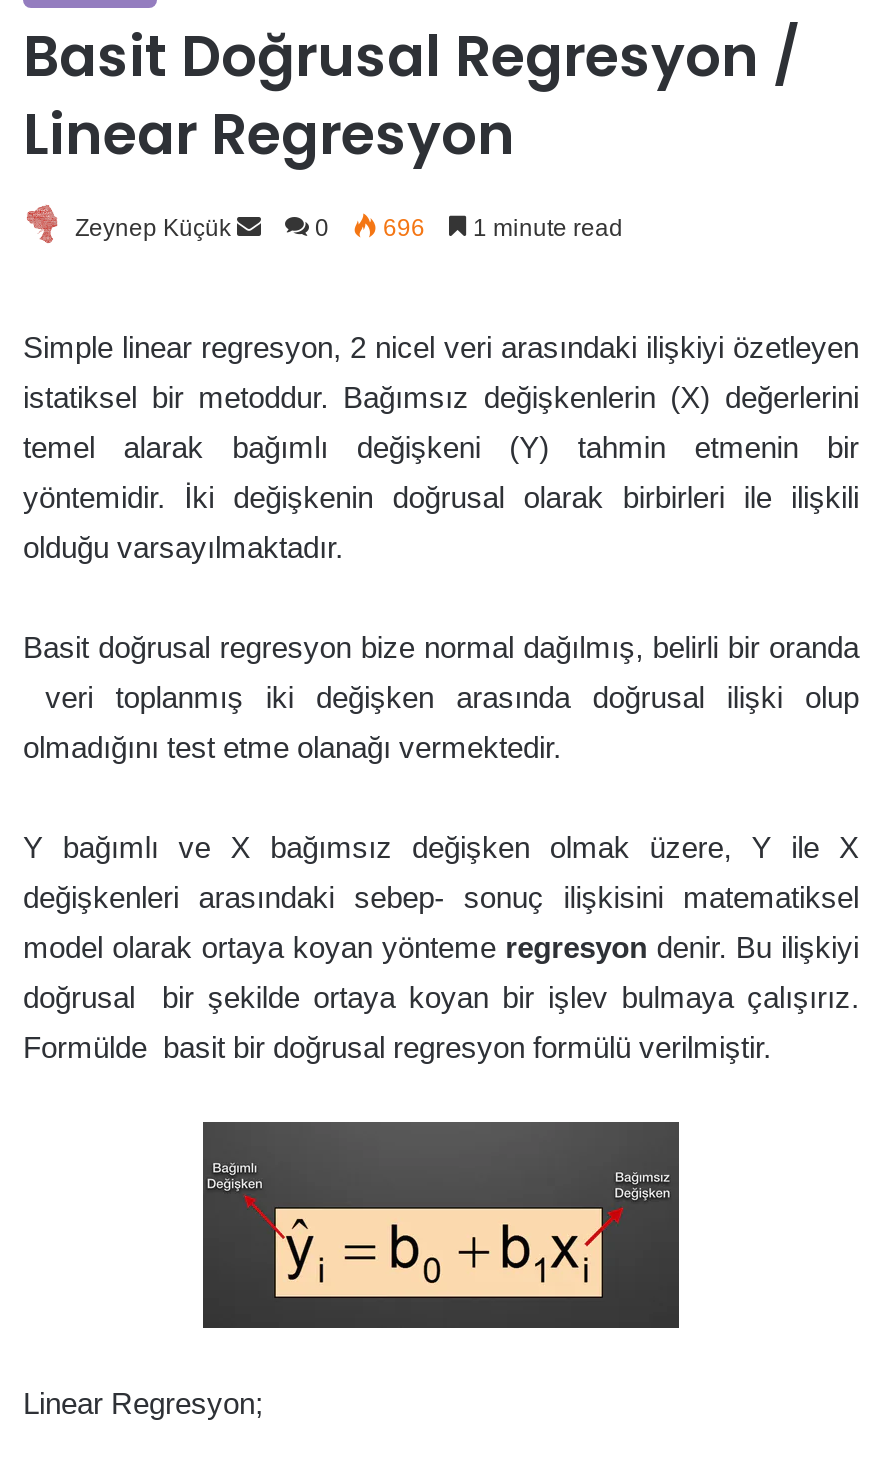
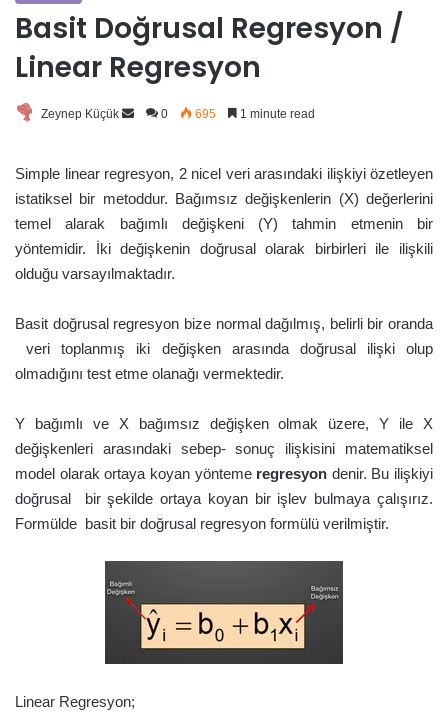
[377,214,425,242] 696 -> [192,107,216,121] 695

